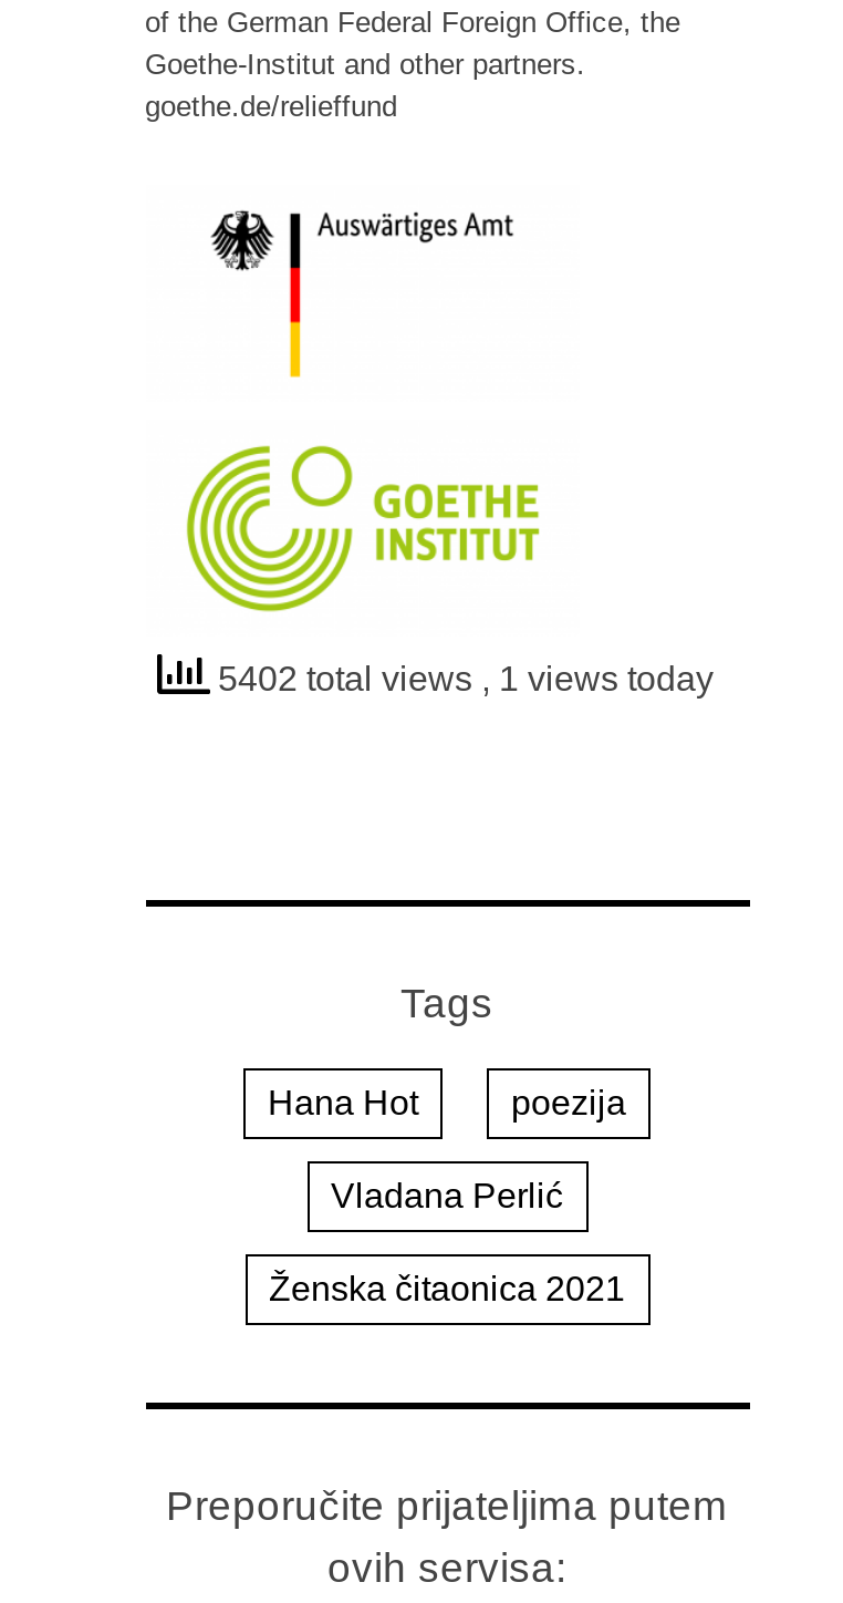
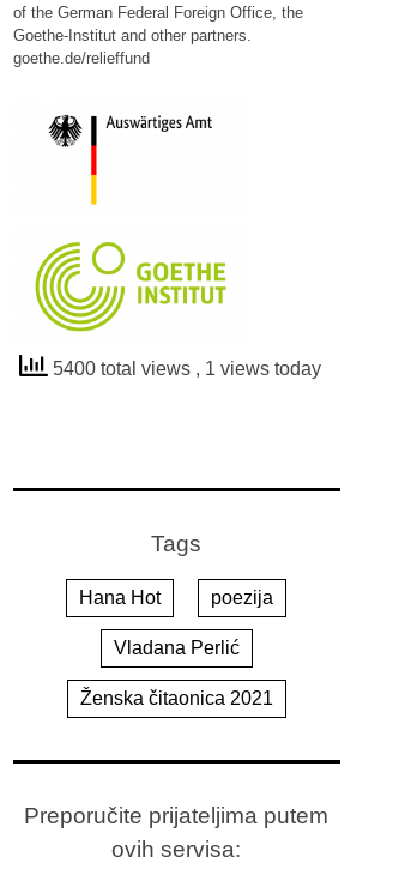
[209,661,714,698] 5402 total views, 1 views today -> [47,358,321,378] 5400 total views, 1 views today

